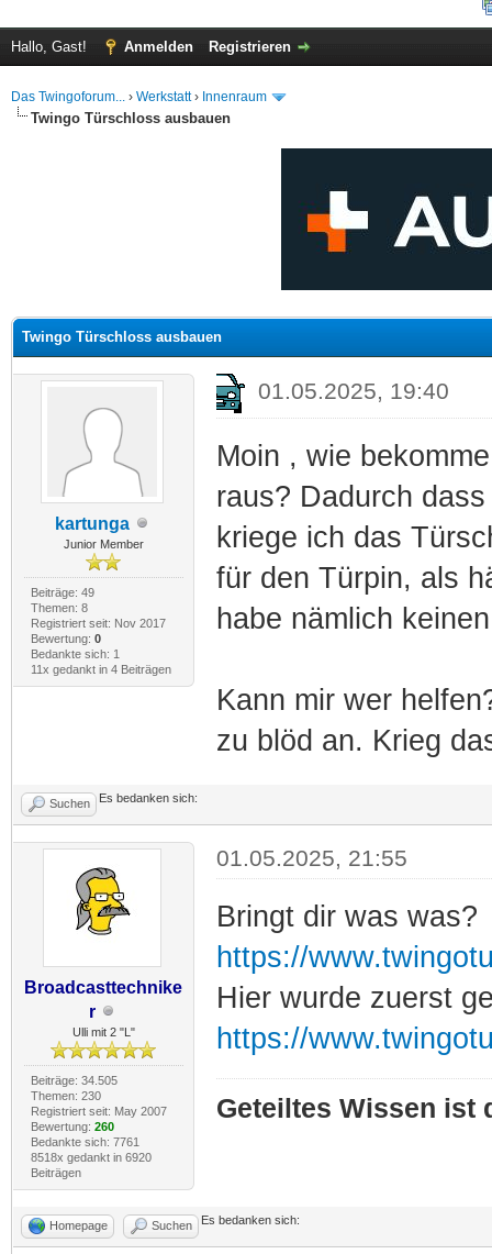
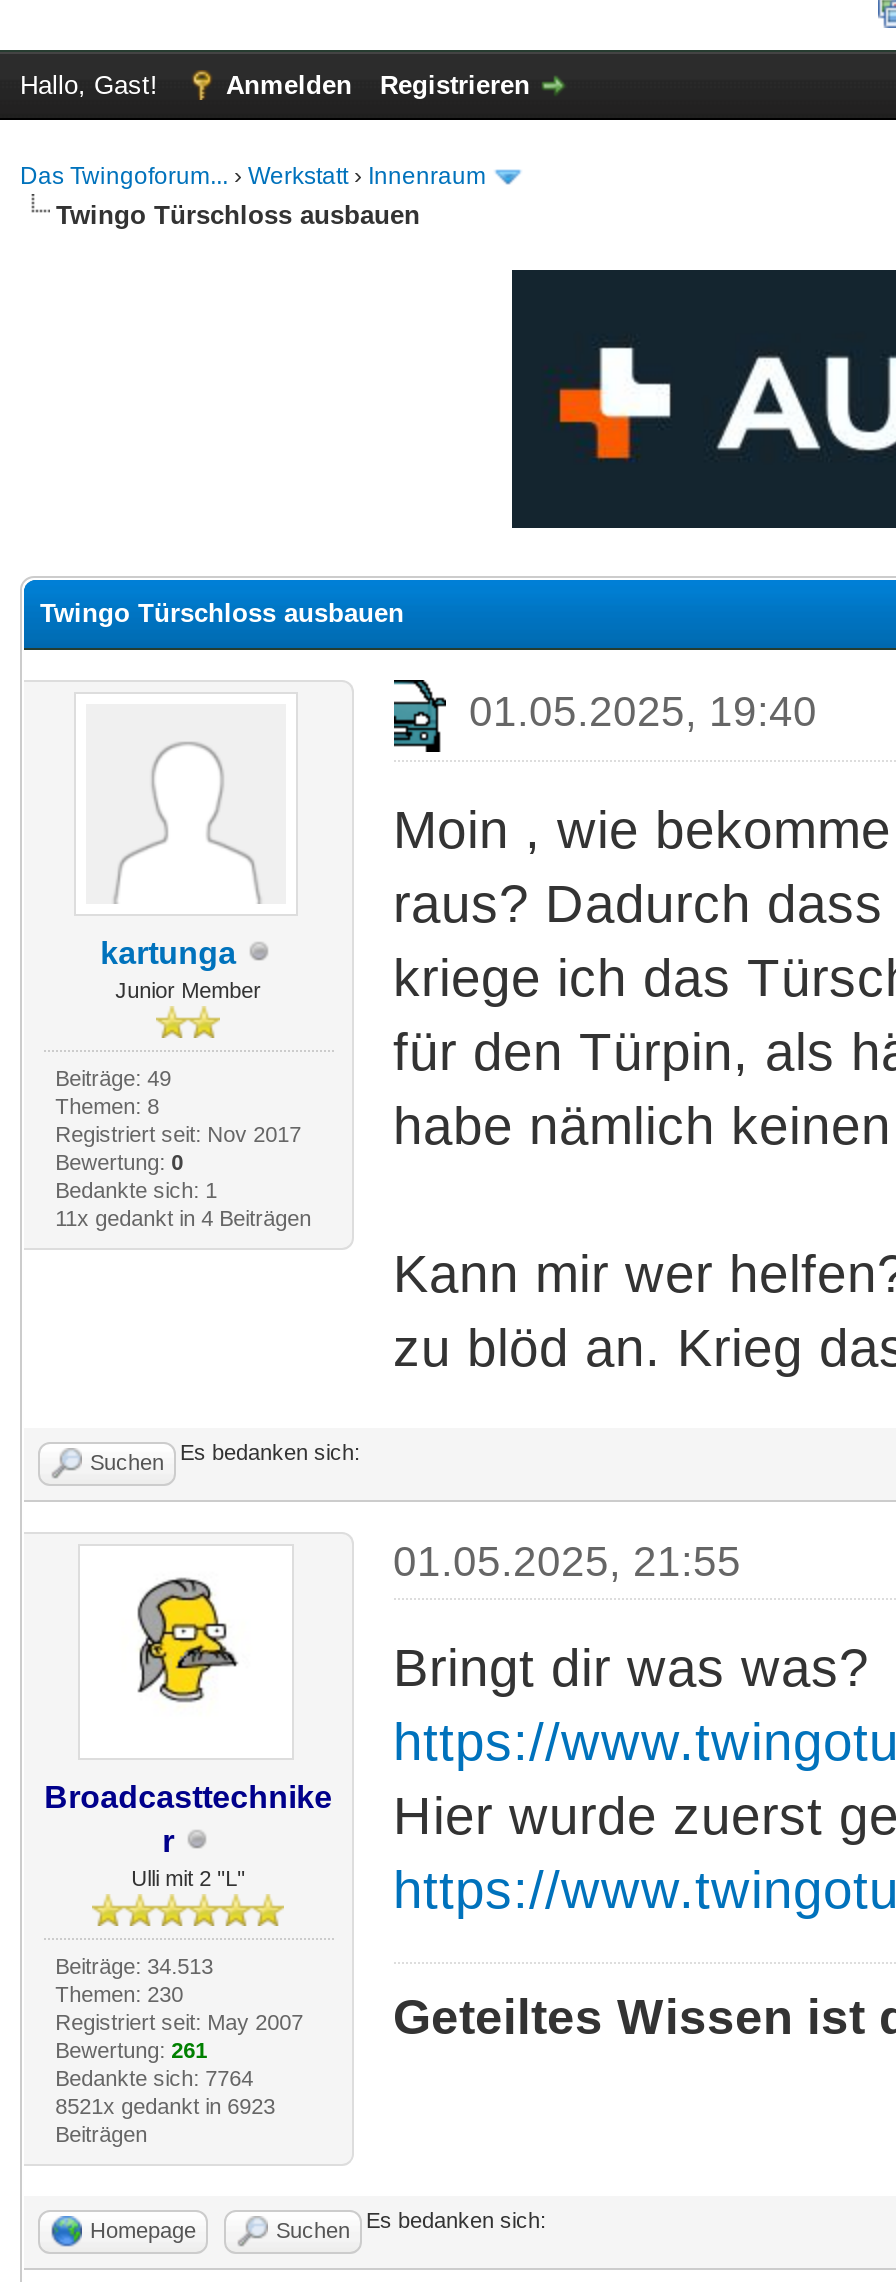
[30,1074,117,1087] Beiträge: 34.505 -> [55,1954,213,1978] Beiträge: 34.513
[30,1120,114,1133] Bewertung: 260 -> [55,2038,207,2062] Bewertung: 261
[30,1135,139,1148] Bedankte sich: 7761 -> [55,2066,253,2090] Bedankte sich: 7764
[30,1150,151,1164] 8518x gedankt in 6920 -> [55,2094,275,2118] 8521x gedankt in 6923

